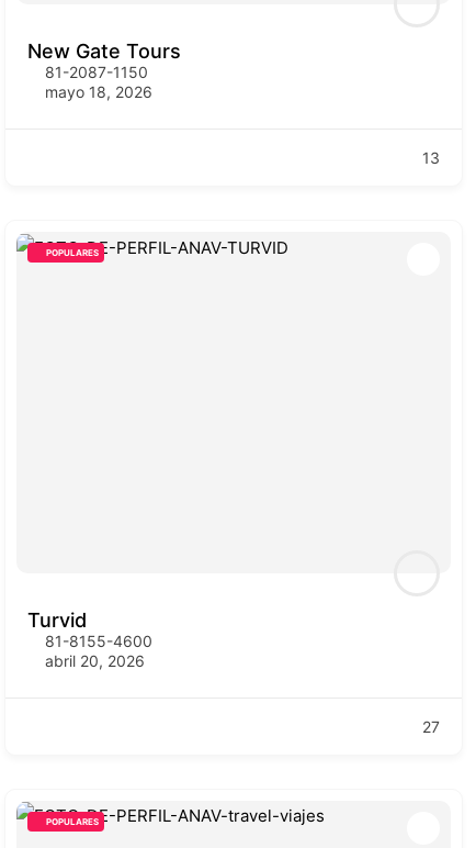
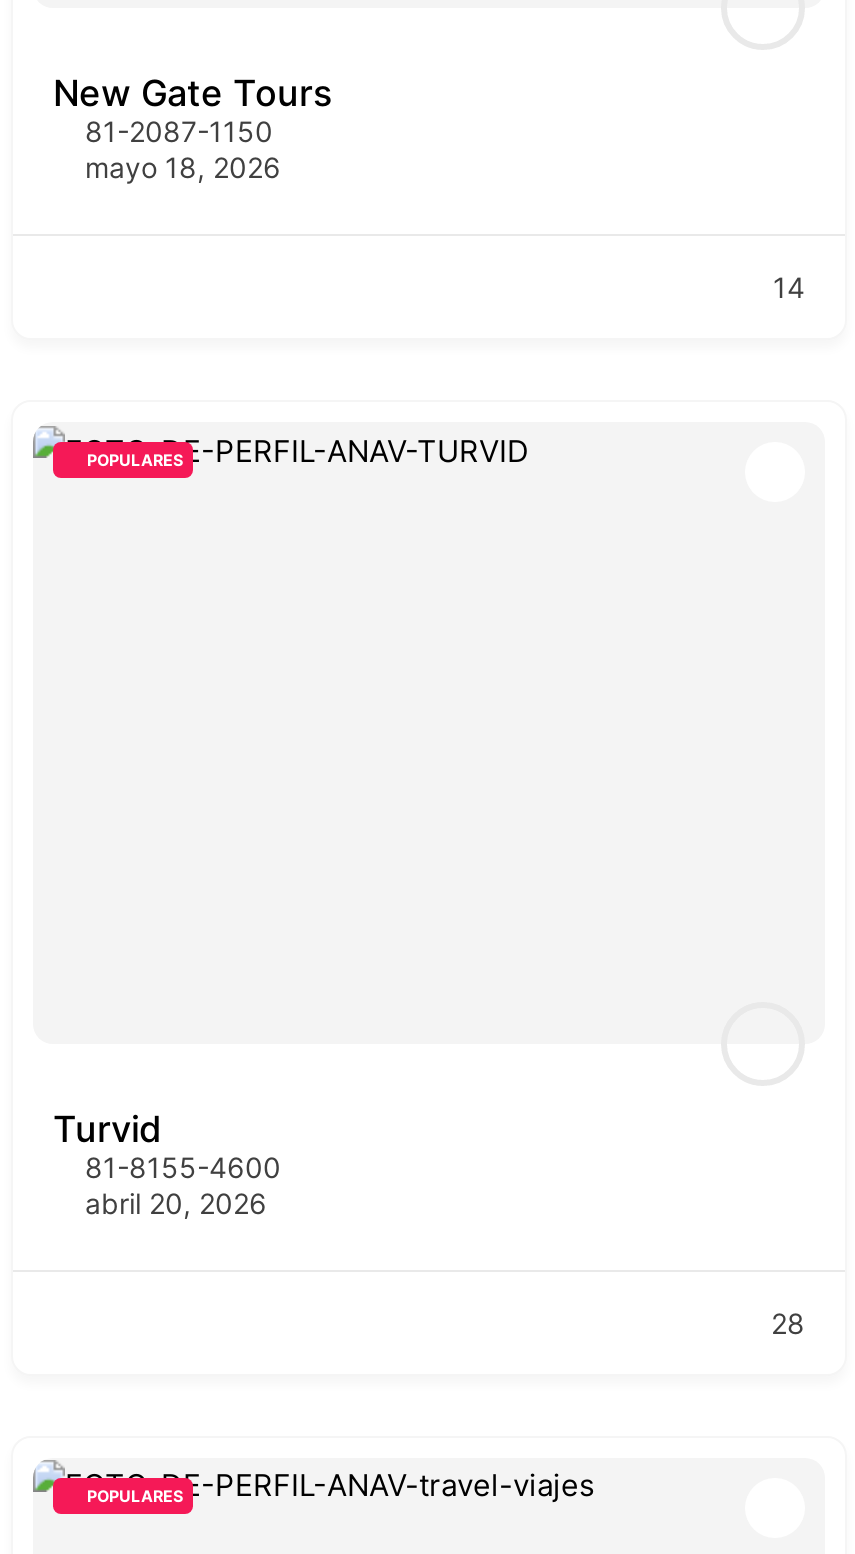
[422,148,440,167] 13 -> [773,270,805,304] 14
[422,717,440,735] 27 -> [771,1305,805,1339] 28

